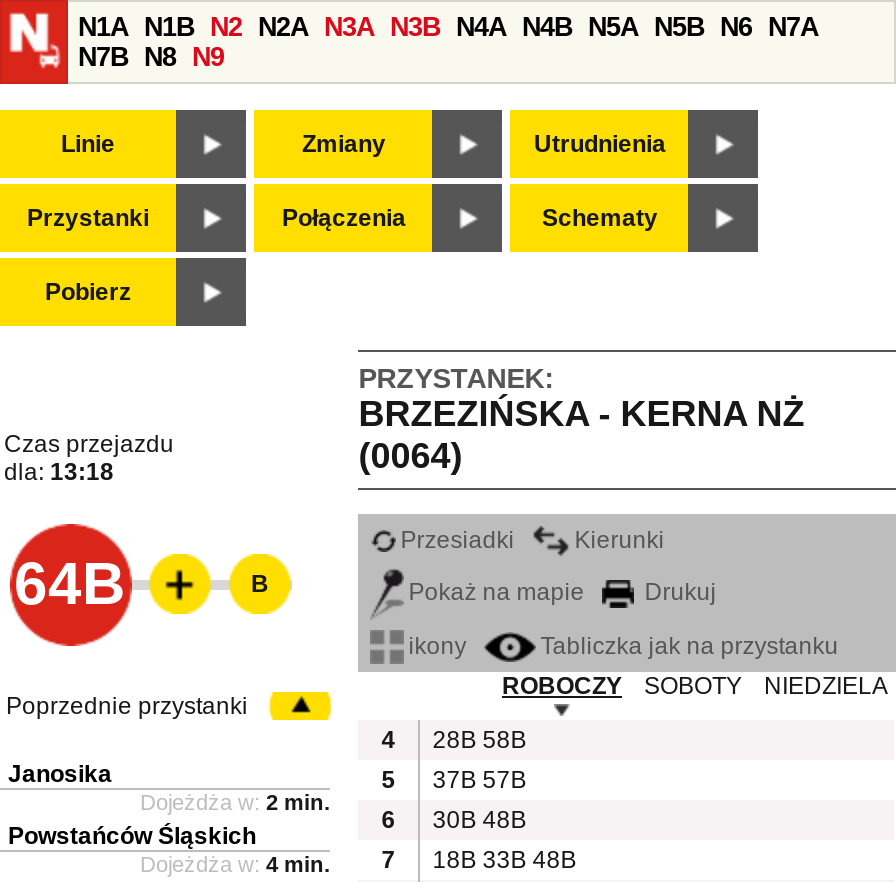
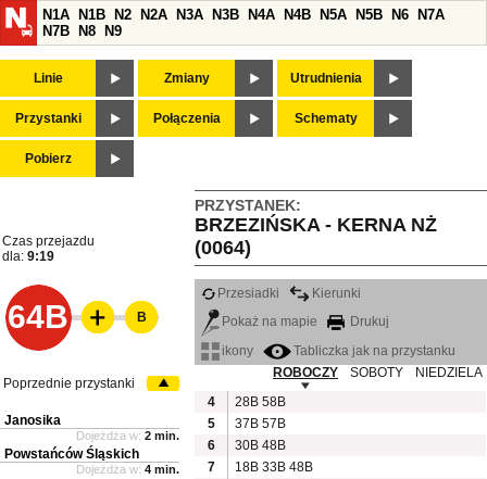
[4,458,114,486] dla: 13:18 -> [2,249,54,264] dla: 9:19

